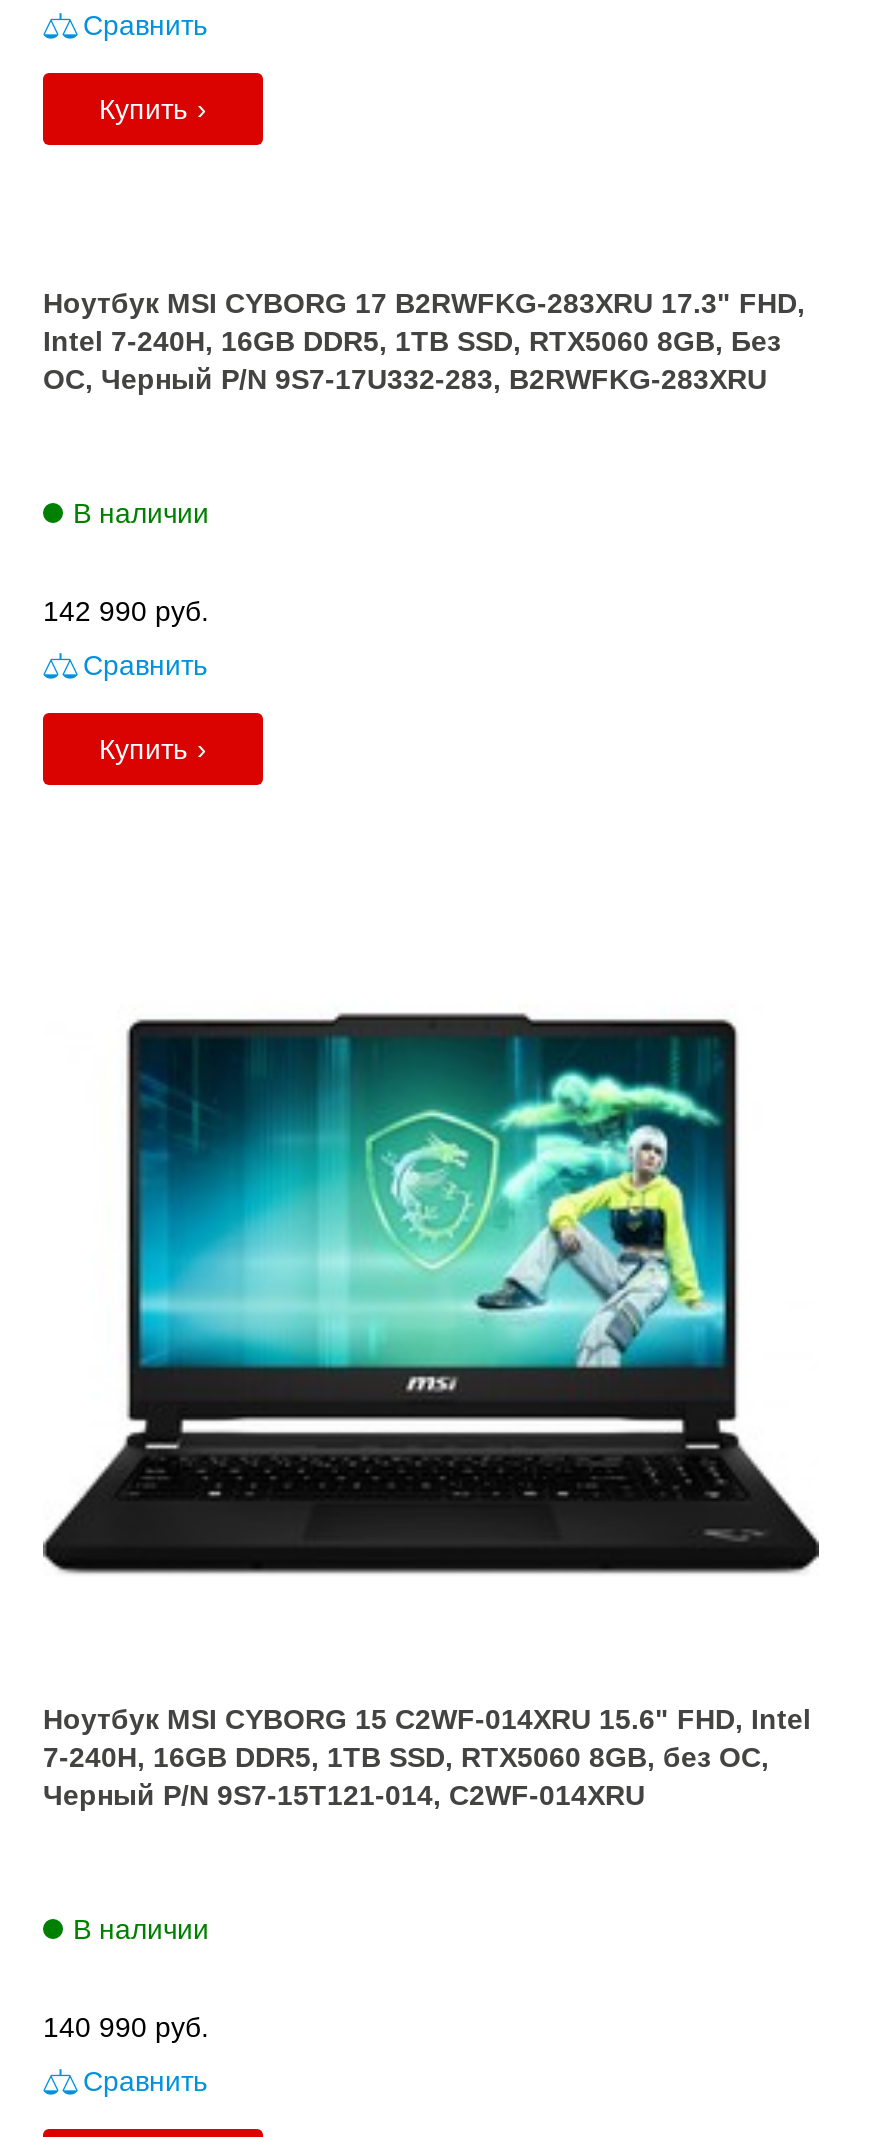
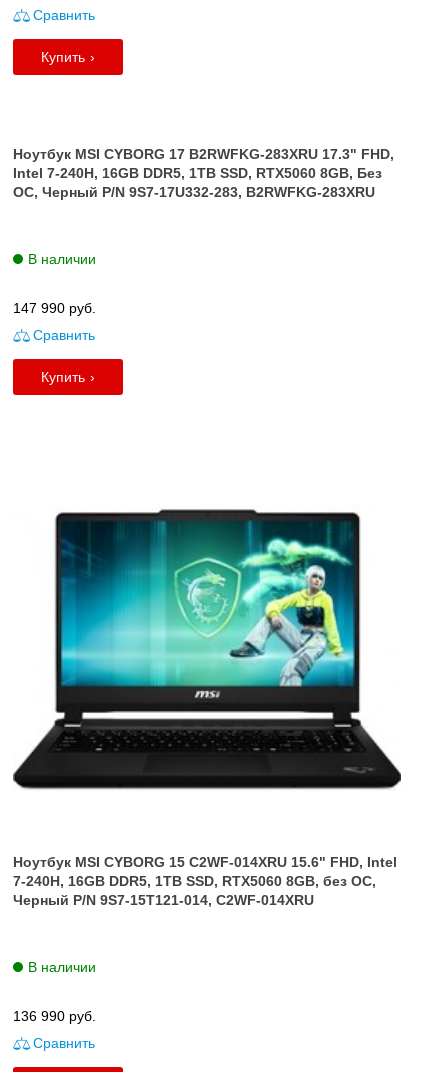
[43,595,209,627] 142 990 руб. -> [13,300,96,316] 147 990 руб.
[43,2011,209,2043] 140 990 руб. -> [13,1008,96,1024] 136 990 руб.

